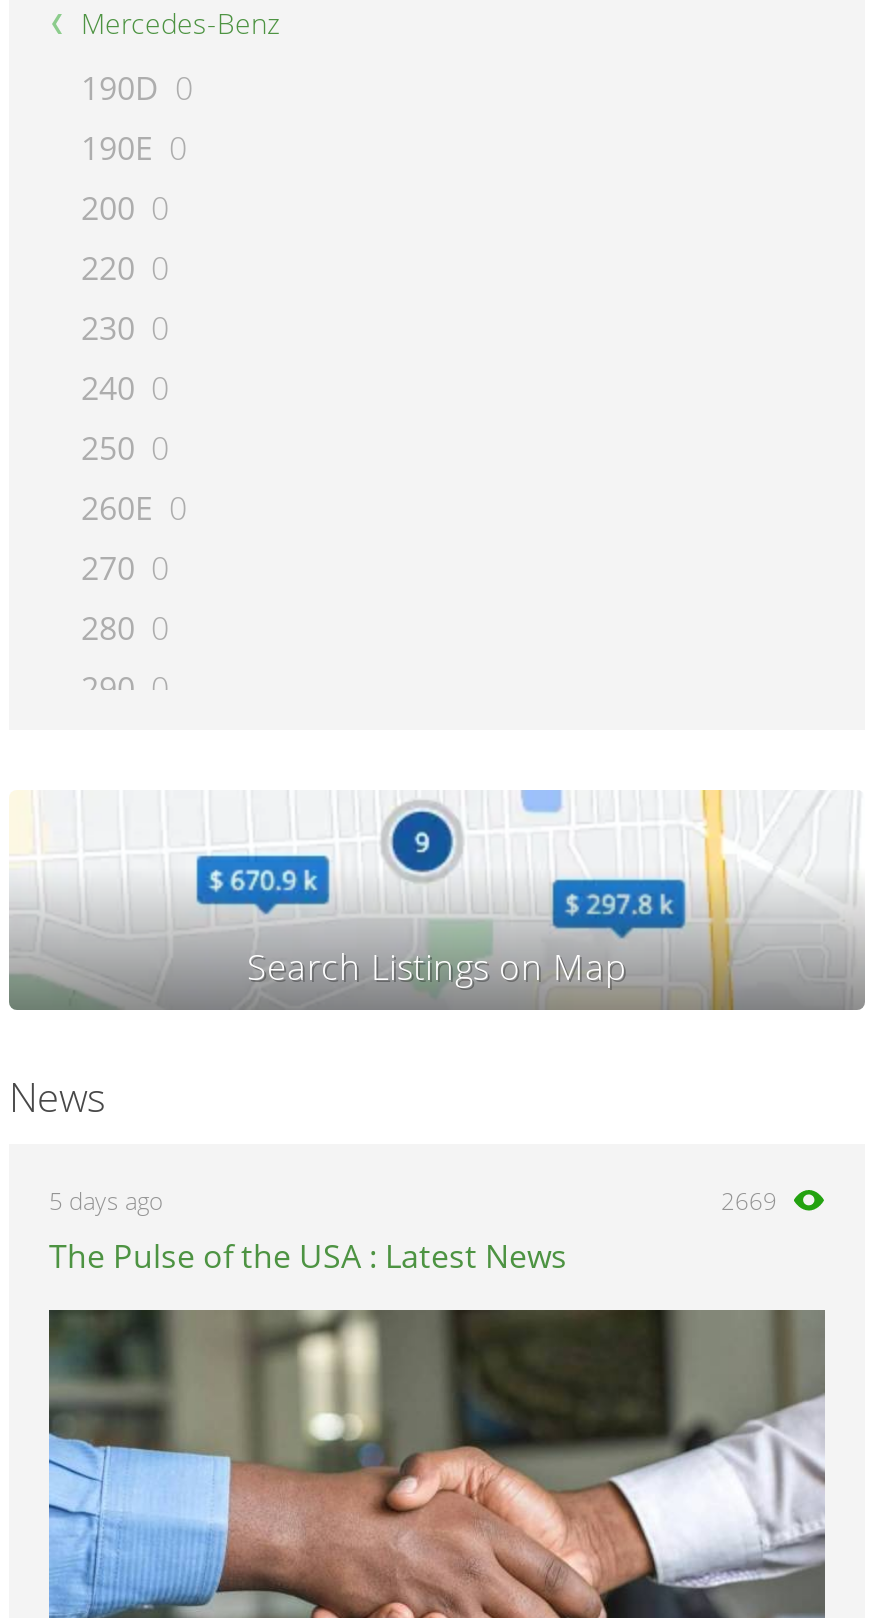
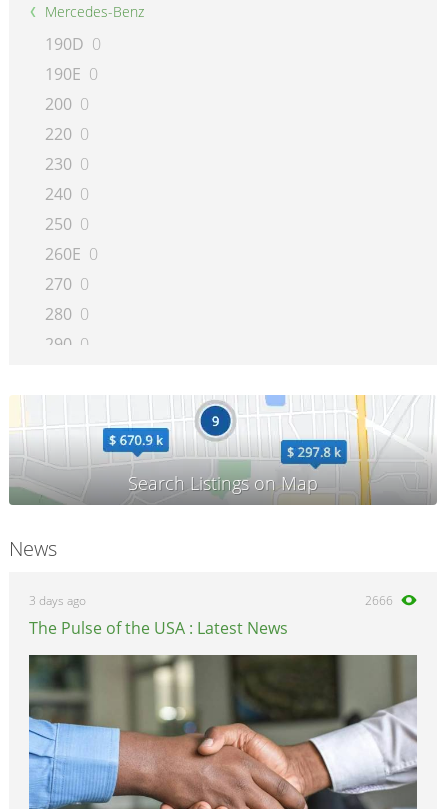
[49,1184,163,1218] 5 days ago -> [29,592,86,609] 3 days ago
[721,1184,777,1218] 2669 -> [365,592,393,609] 2666

